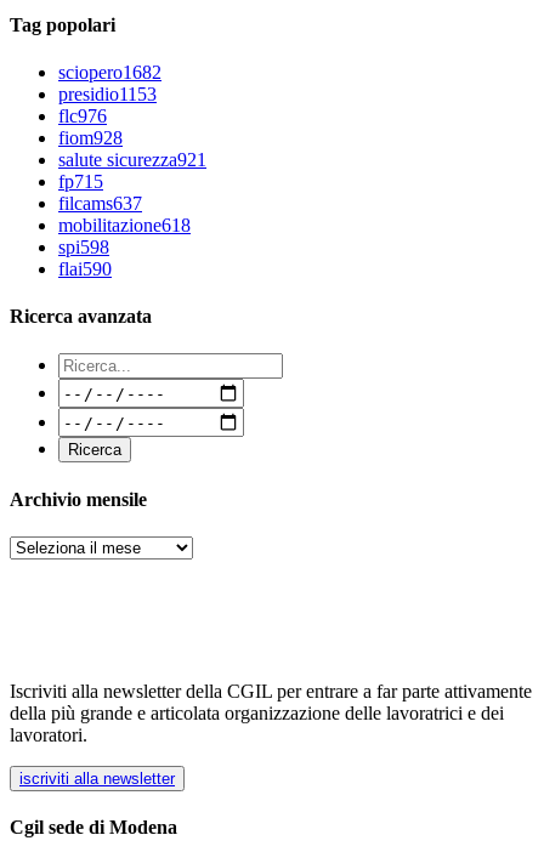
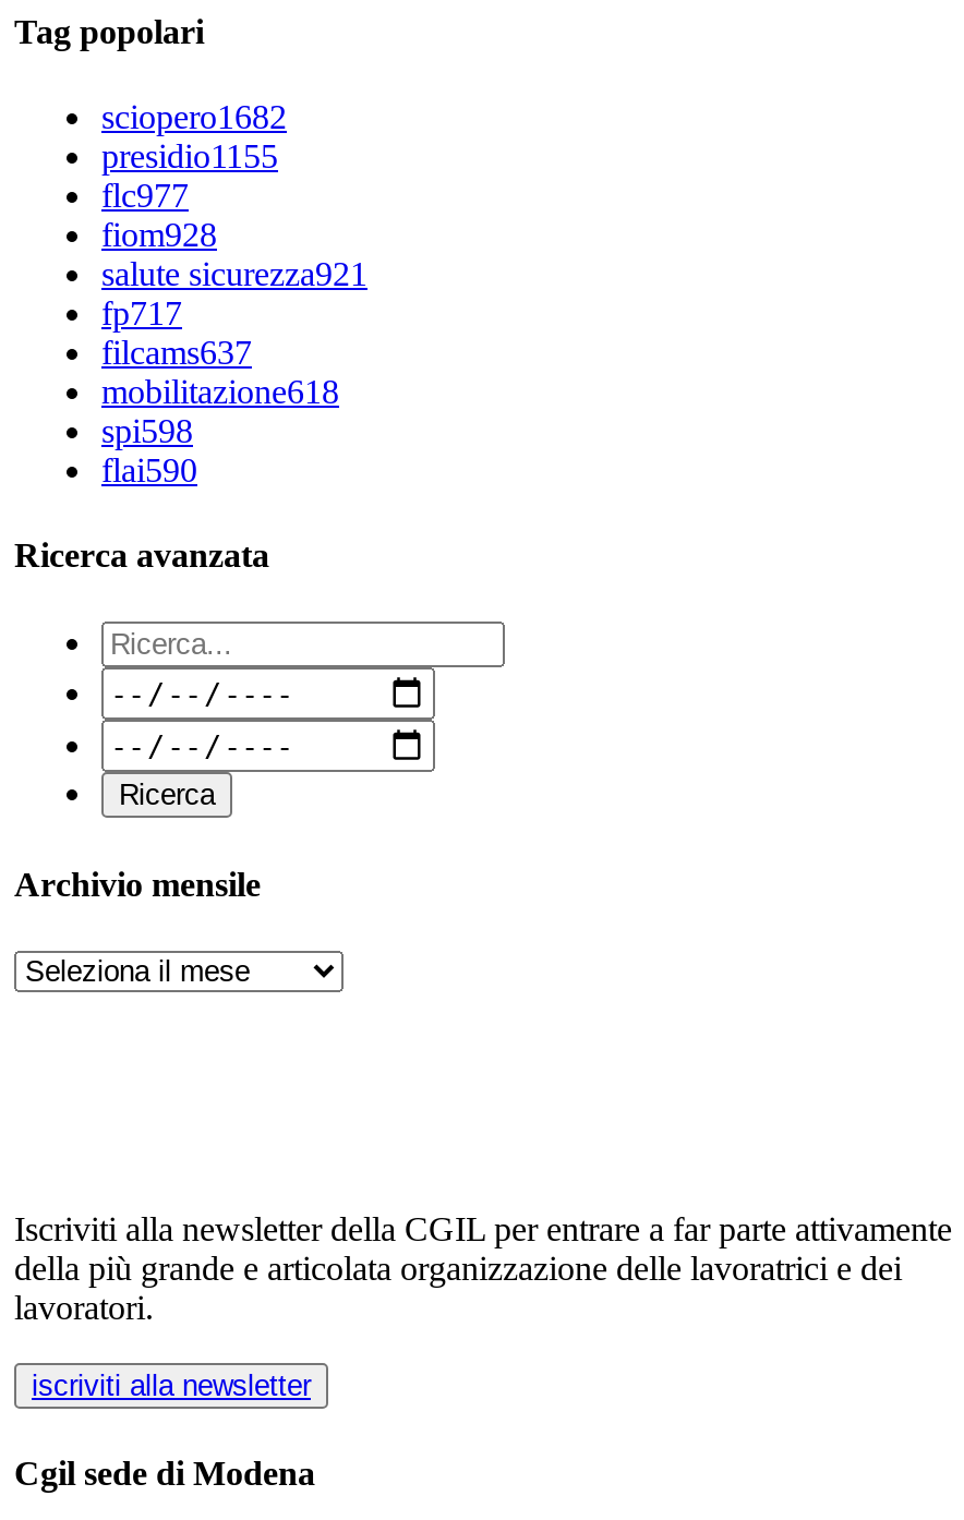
[58,84,157,104] presidio1153 -> [101,137,278,174] presidio1155
[58,105,107,126] flc976 -> [101,176,189,213] flc977
[58,171,103,192] fp715 -> [101,294,182,331] fp717

